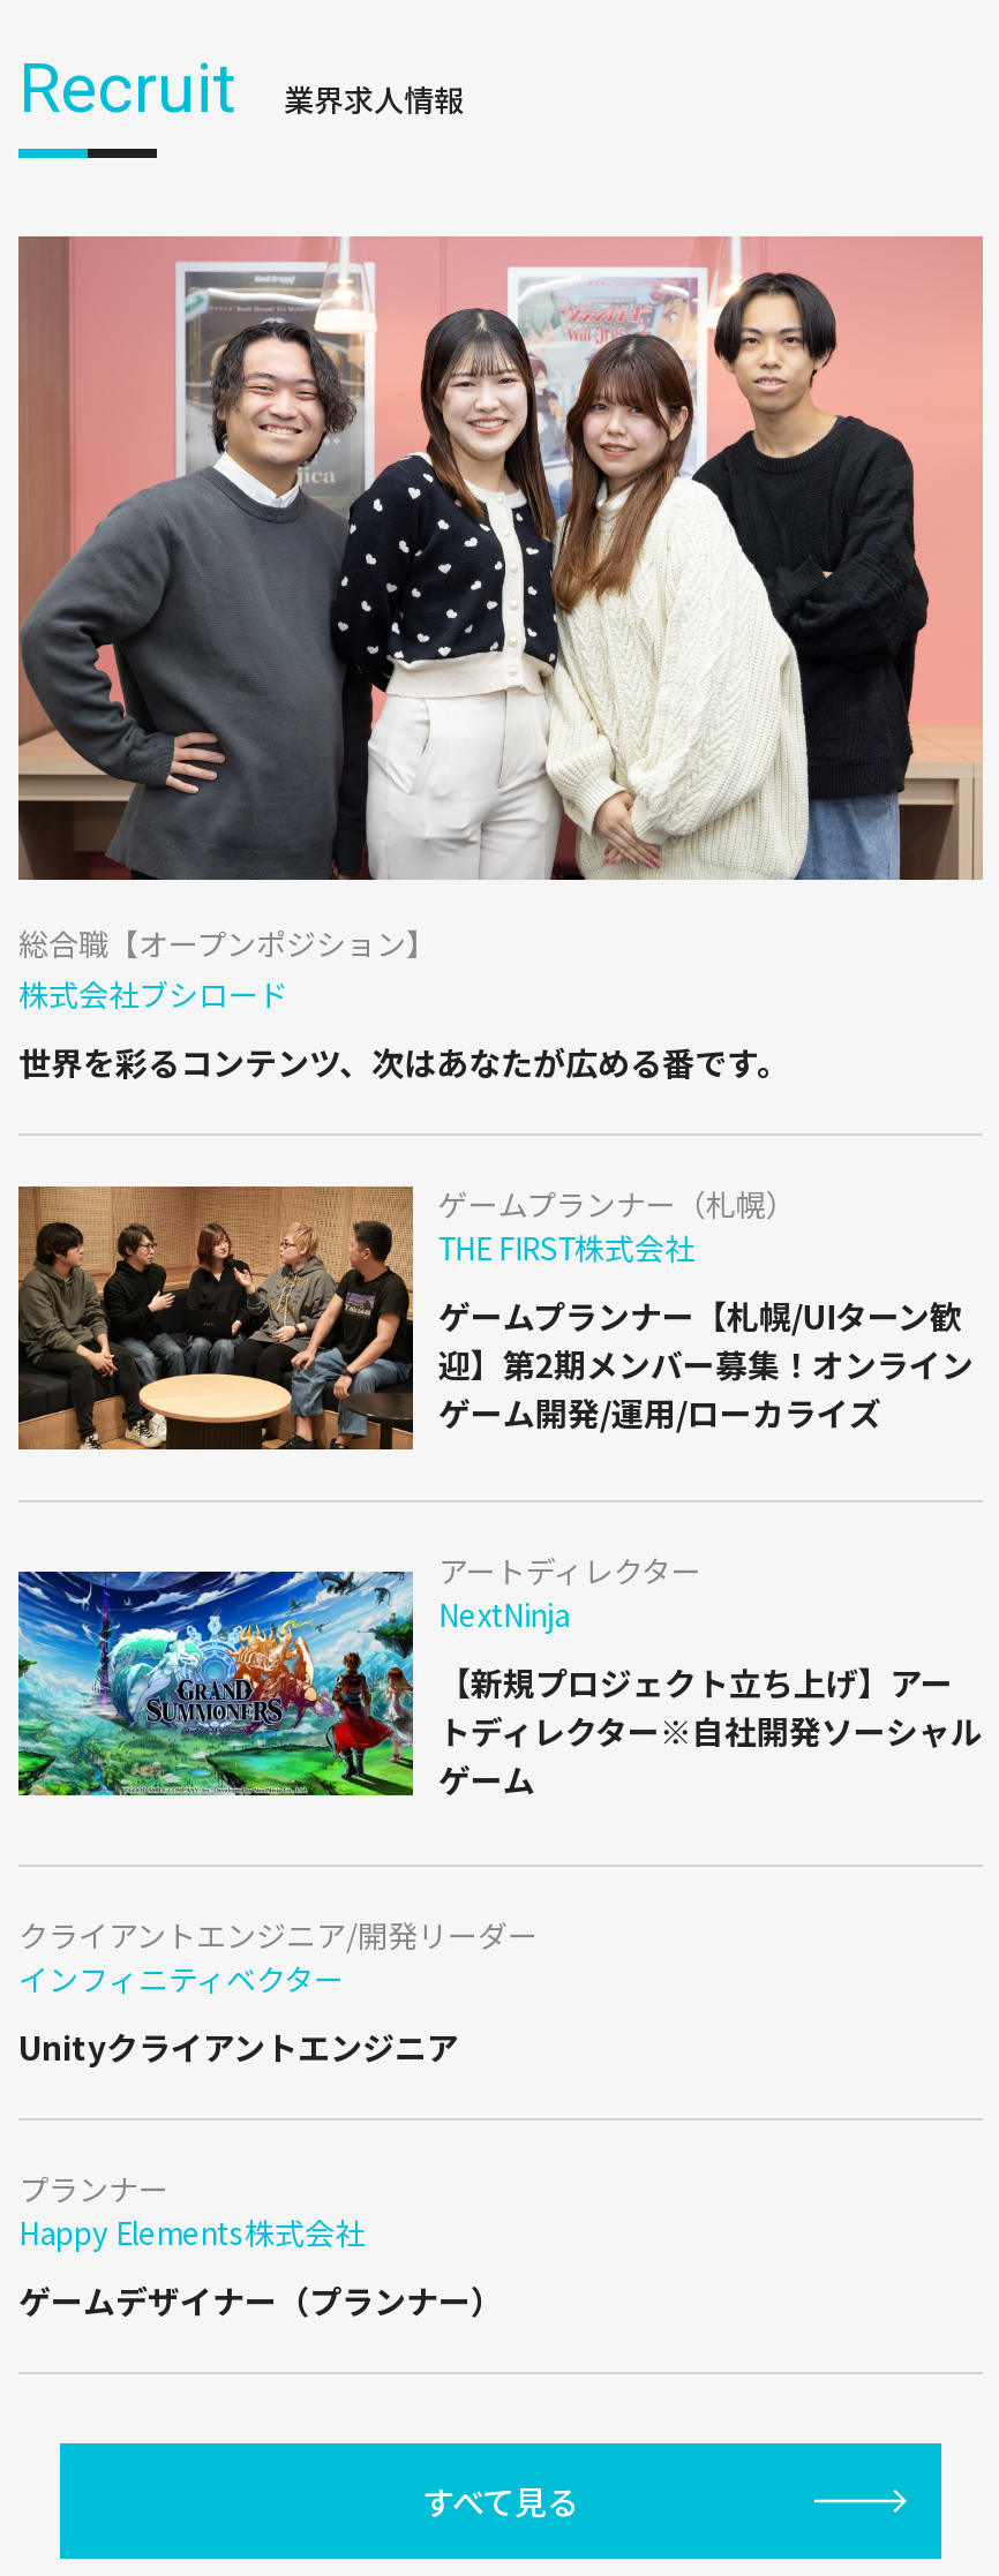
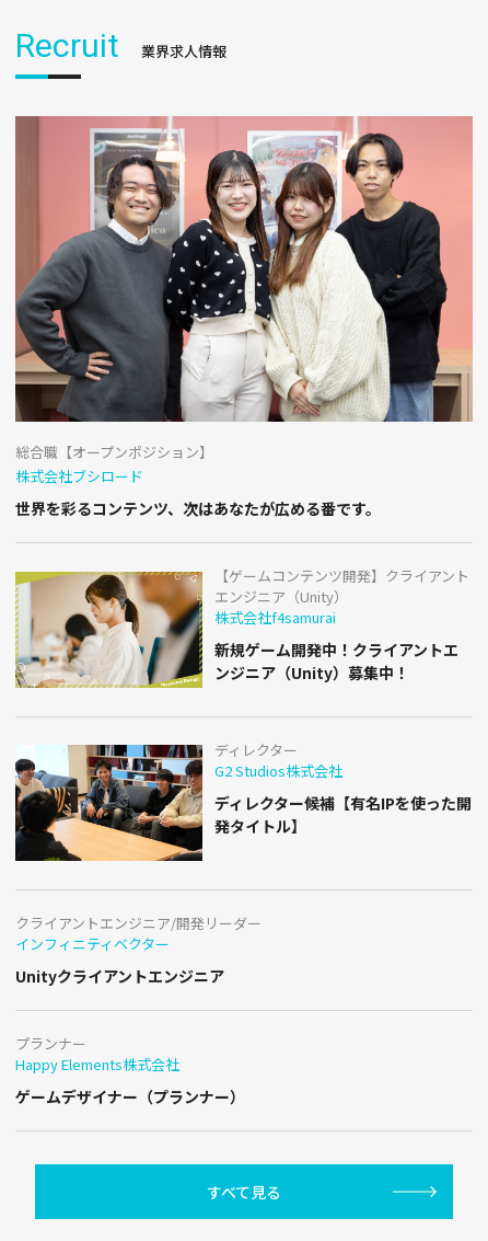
[16,1183,796,1452] [image] | ゲームプランナー（札幌） | THE FIRST株式会社 -> [14,566,469,692] [image] | 【ゲームコンテンツ開発】クライアント | エンジニア（Unity） | 株式会社f4samurai
[438,1293,973,1436] ゲームプランナー【札幌/UIターン歓 | 迎】第2期メンバー募集！オンライン | ゲーム開発/運用/ローカライズ -> [214,639,458,684] 新規ゲーム開発中！クライアントエ | ンジニア（Unity）募集中！
[16,1548,701,1805] [image] | アートディレクター | NextNinja -> [14,739,342,862] [image] | ディレクター | G2 Studios株式会社
[438,1659,982,1802] 【新規プロジェクト立ち上げ】アー | トディレクター※自社開発ソーシャル | ゲーム -> [214,792,471,836] ディレクター候補【有名IPを使った開 | 発タイトル】

